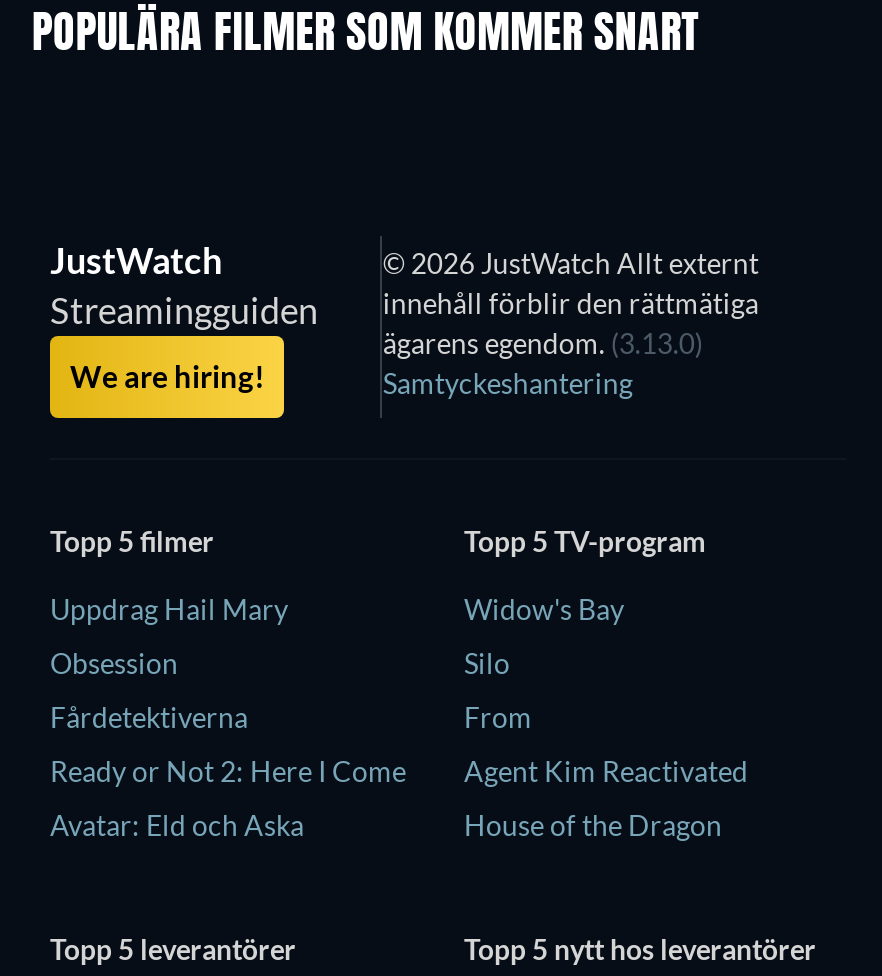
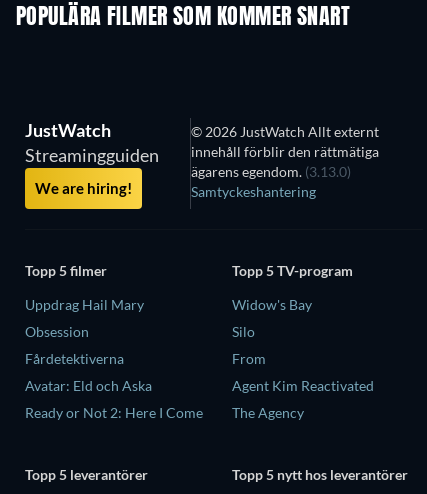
moved [50,754,406,788] -> [25,404,203,421]: Ready or Not 2: Here I Come
moved [50,808,304,842] -> [25,377,152,394]: Avatar: Eld och Aska
[464,808,722,842] House of the Dragon -> [232,404,304,421] The Agency

